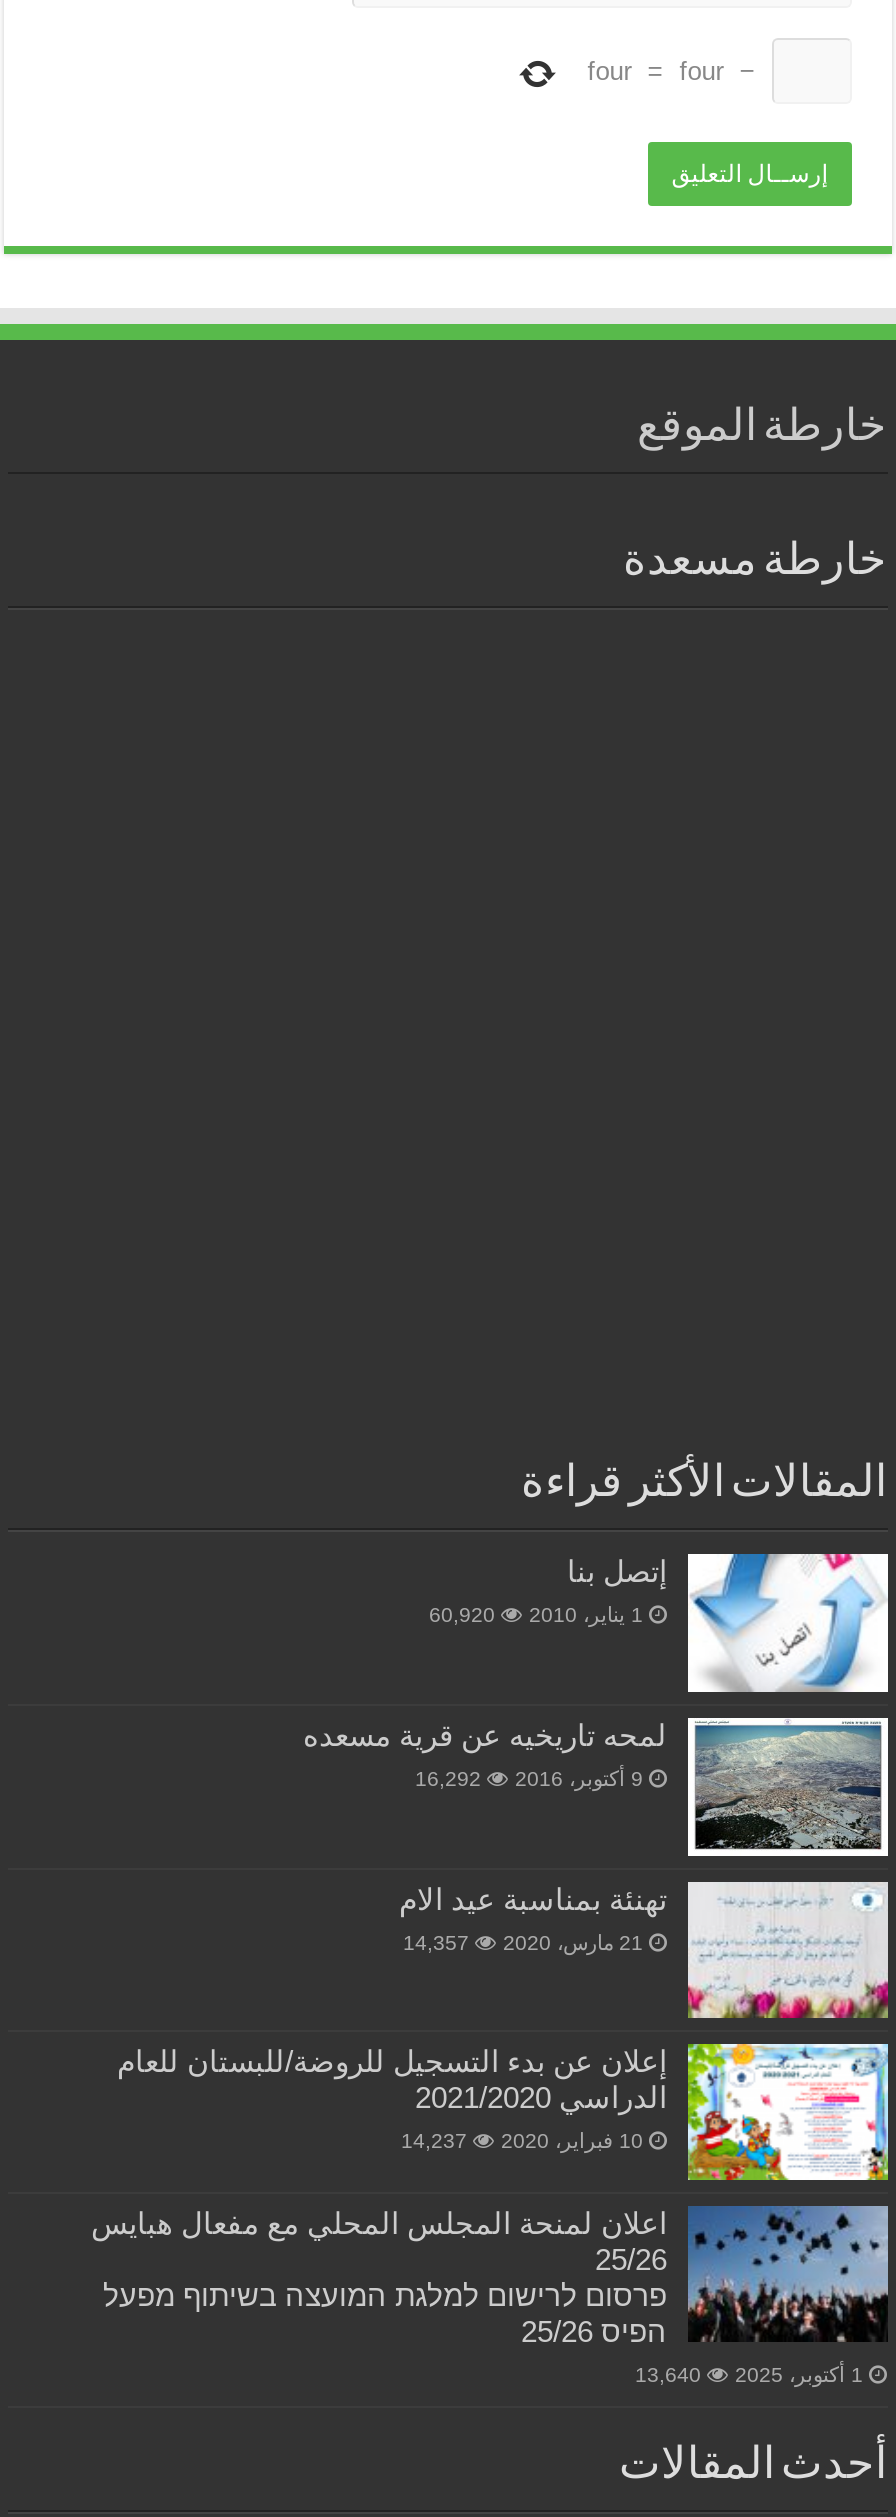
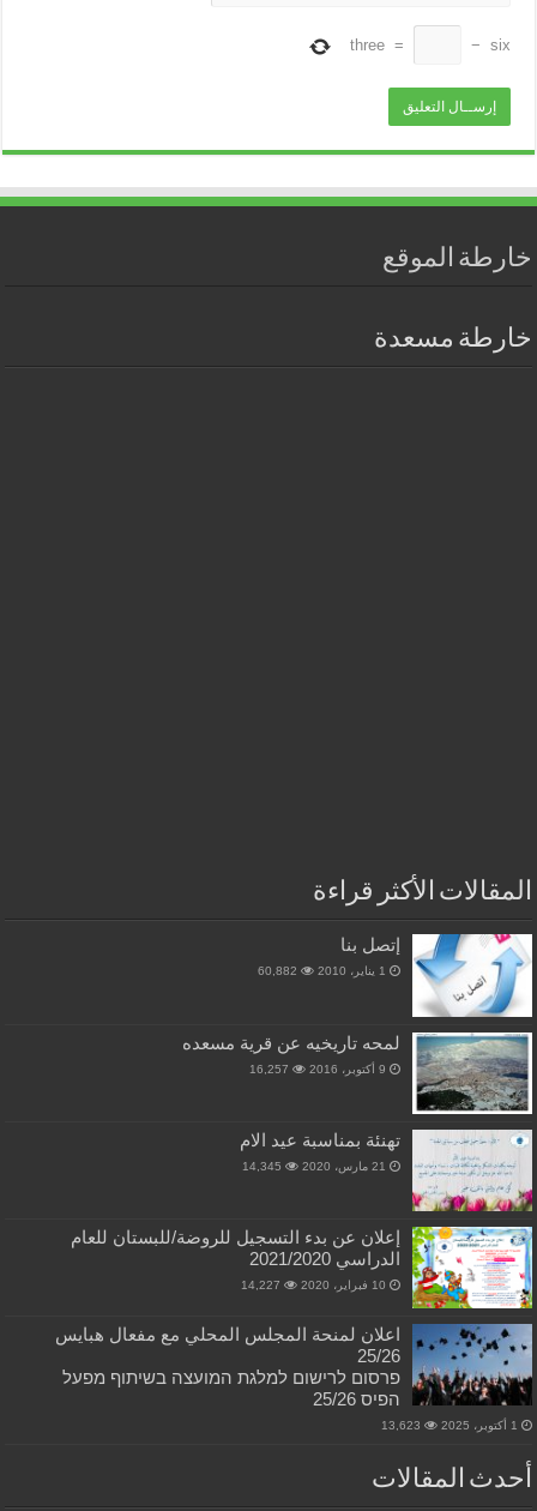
[588,57,632,87] four -> [350,36,385,54] three
[680,57,724,87] four -> none
none -> [490,36,510,54] six
[429,1605,495,1627] 60,920 -> [257,965,297,978] 60,882
[415,1767,481,1789] 16,292 -> [249,1062,288,1075] 16,257
[403,1932,469,1954] 14,357 -> [242,1159,281,1172] 14,345
[401,2130,467,2152] 14,237 -> [240,1278,280,1291] 14,227
[635,2364,701,2386] 13,640 -> [381,1419,420,1432] 13,623

